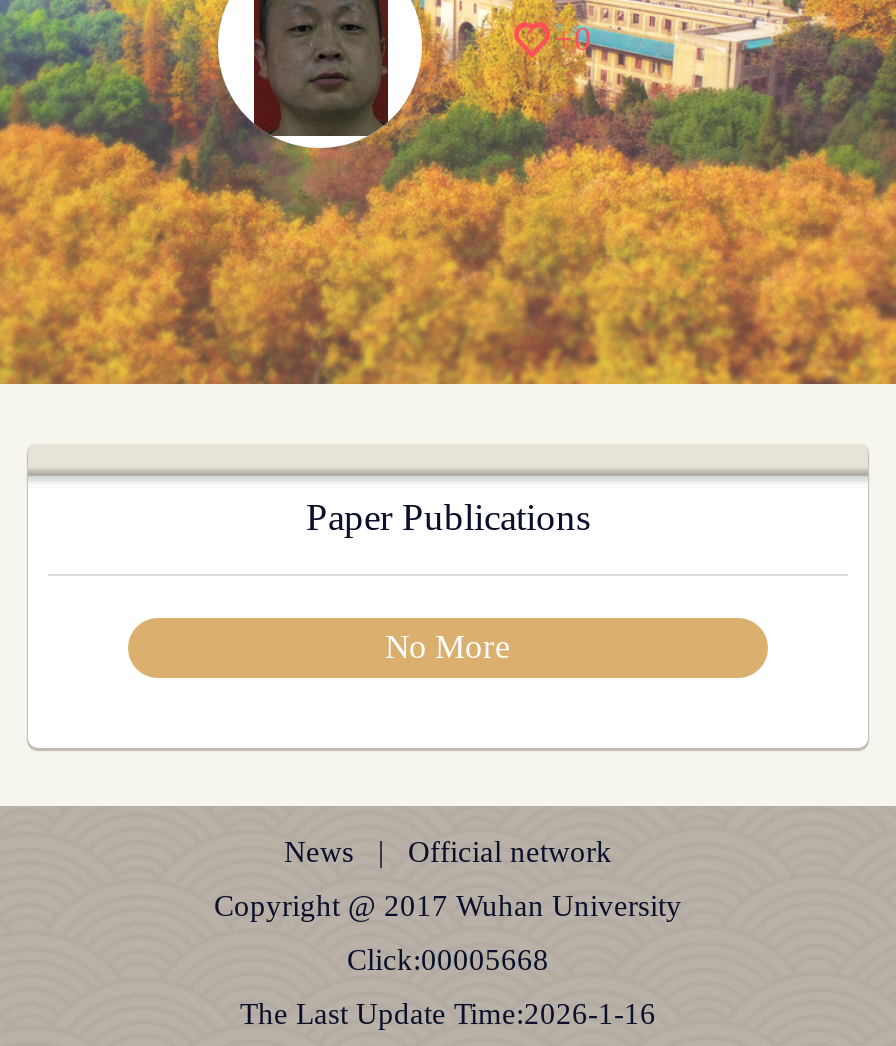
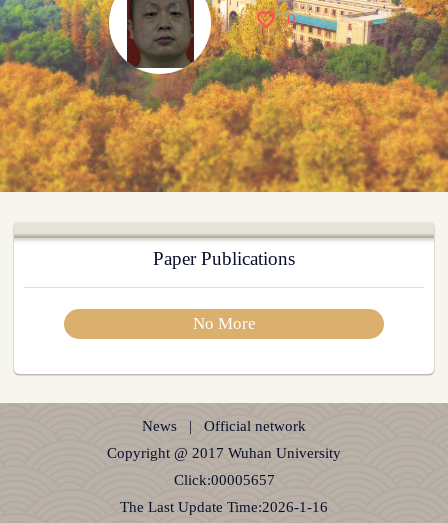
[347,944,549,976] Click:00005668 -> [173,472,274,488] Click:00005657

